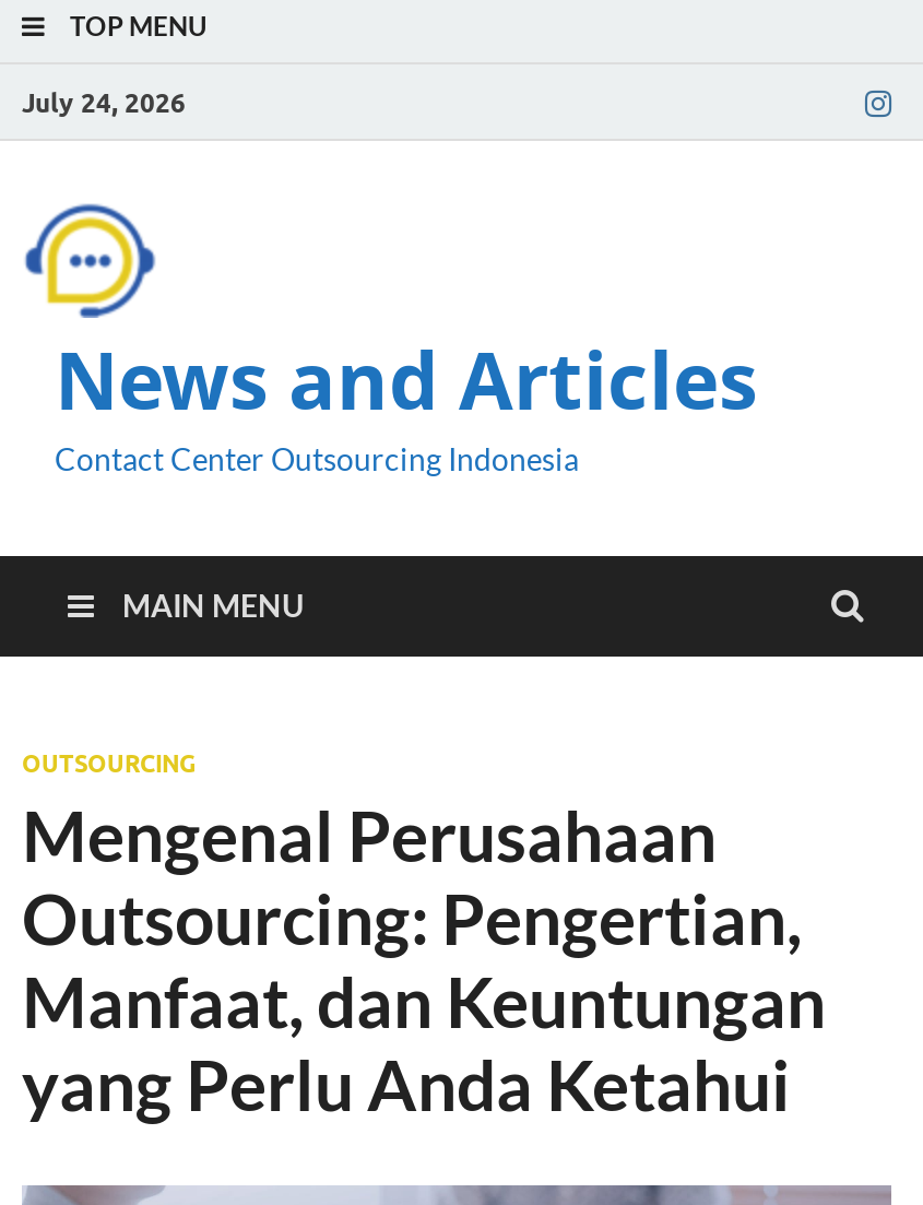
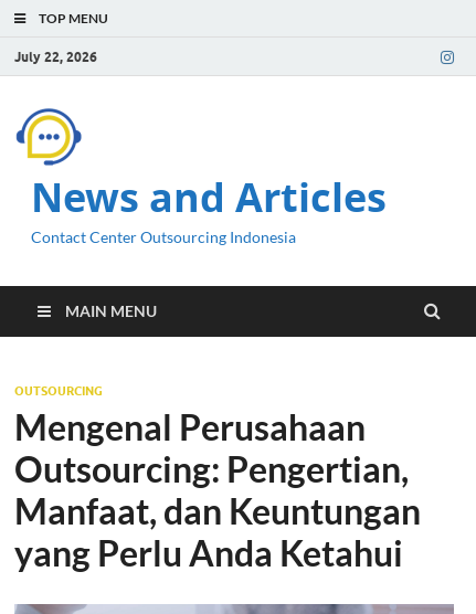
[22,85,186,118] July 24, 2026 -> [14,48,97,65] July 22, 2026

